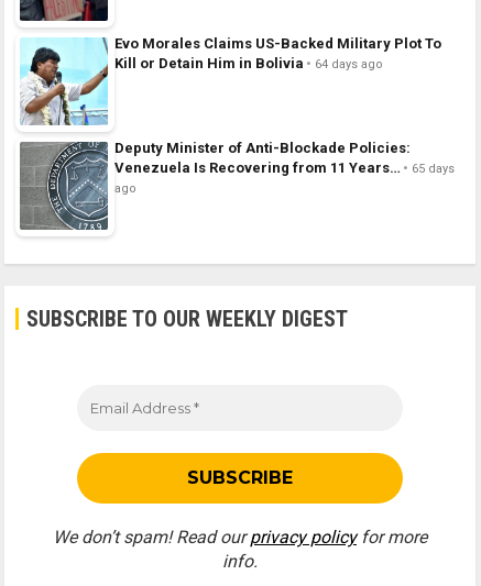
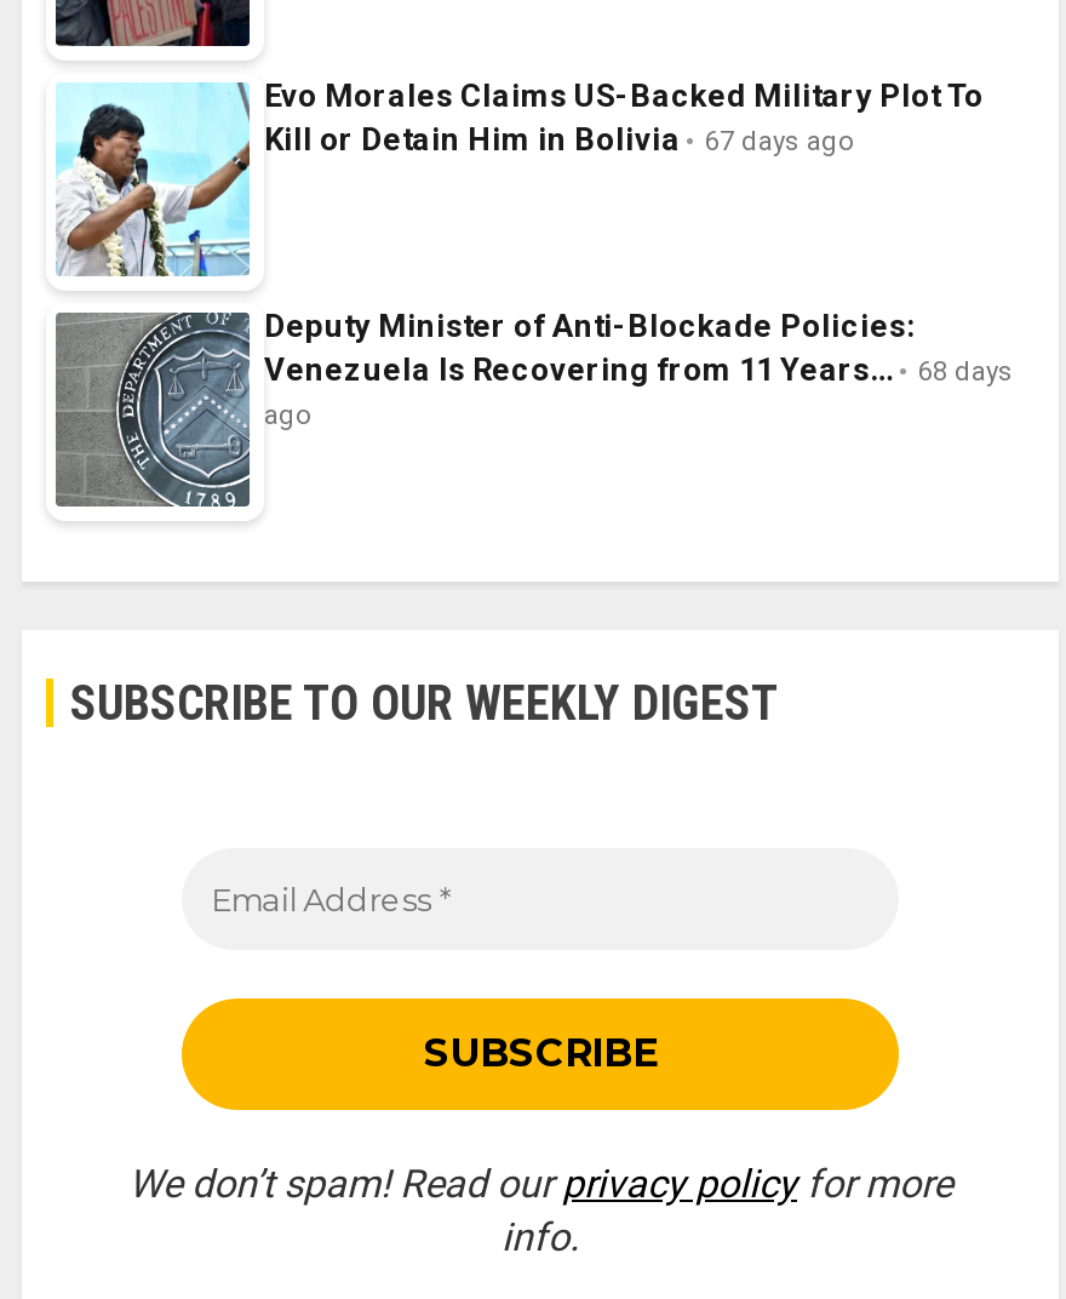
[114,55,383,71] Kill or Detain Him in Bolivia 64 days ago -> [264,121,855,157] Kill or Detain Him in Bolivia 67 days ago
[114,159,455,176] Venezuela Is Recovering from 11 Years… 65 days -> [264,351,1013,388] Venezuela Is Recovering from 11 Years… 68 days

